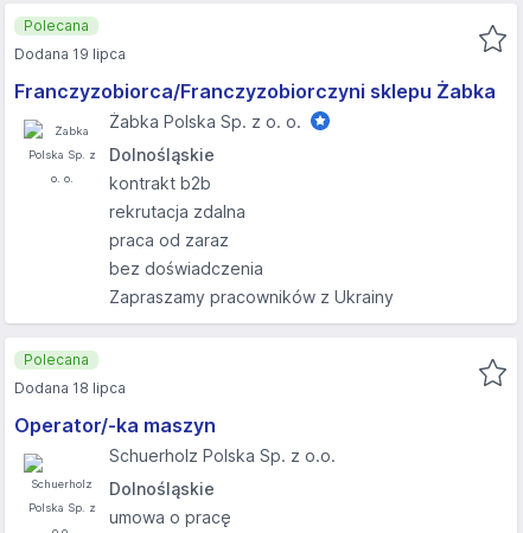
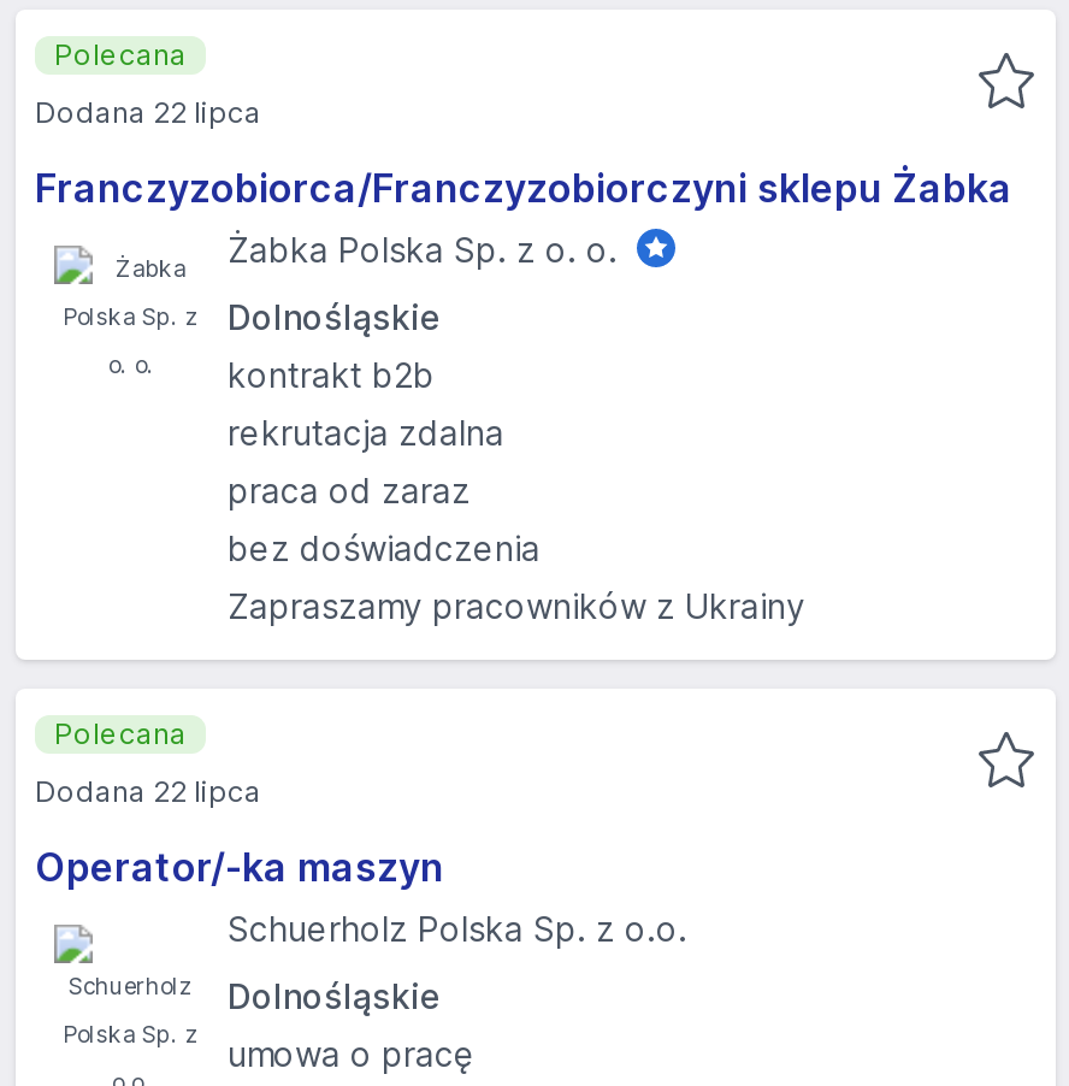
[14,45,126,63] Dodana 19 lipca -> [35,94,261,130] Dodana 22 lipca
[14,379,126,397] Dodana 18 lipca -> [35,773,261,809] Dodana 22 lipca

